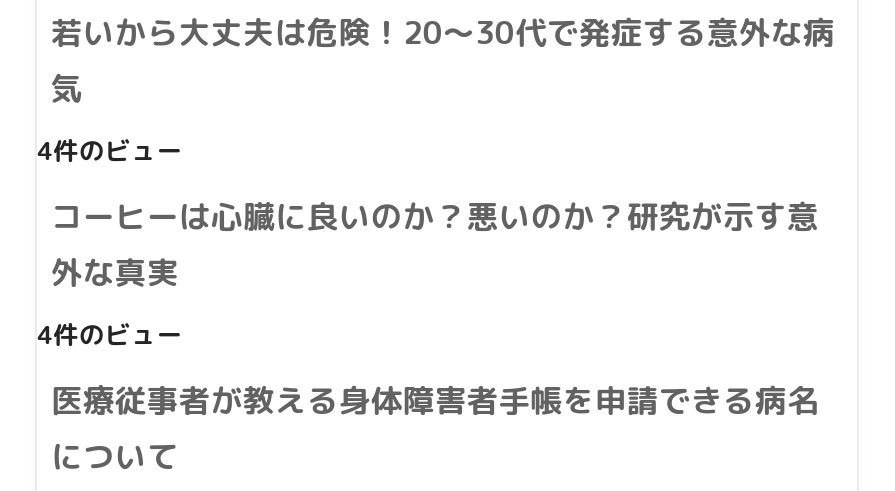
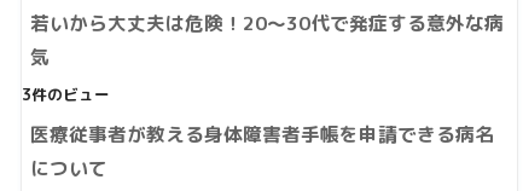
[37,134,819,352] 4件のビュー | コーヒーは心臓に良いのか？悪いのか？研究が示す意 | 外な真実 | 4件のビュー -> [22,85,110,105] 3件のビュー

